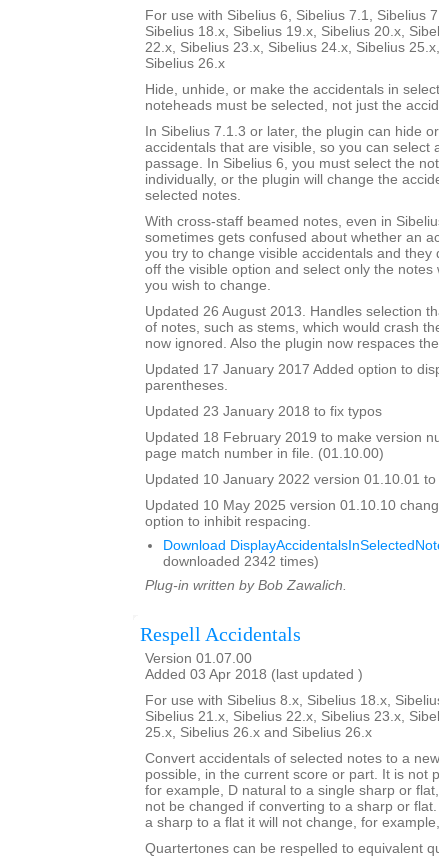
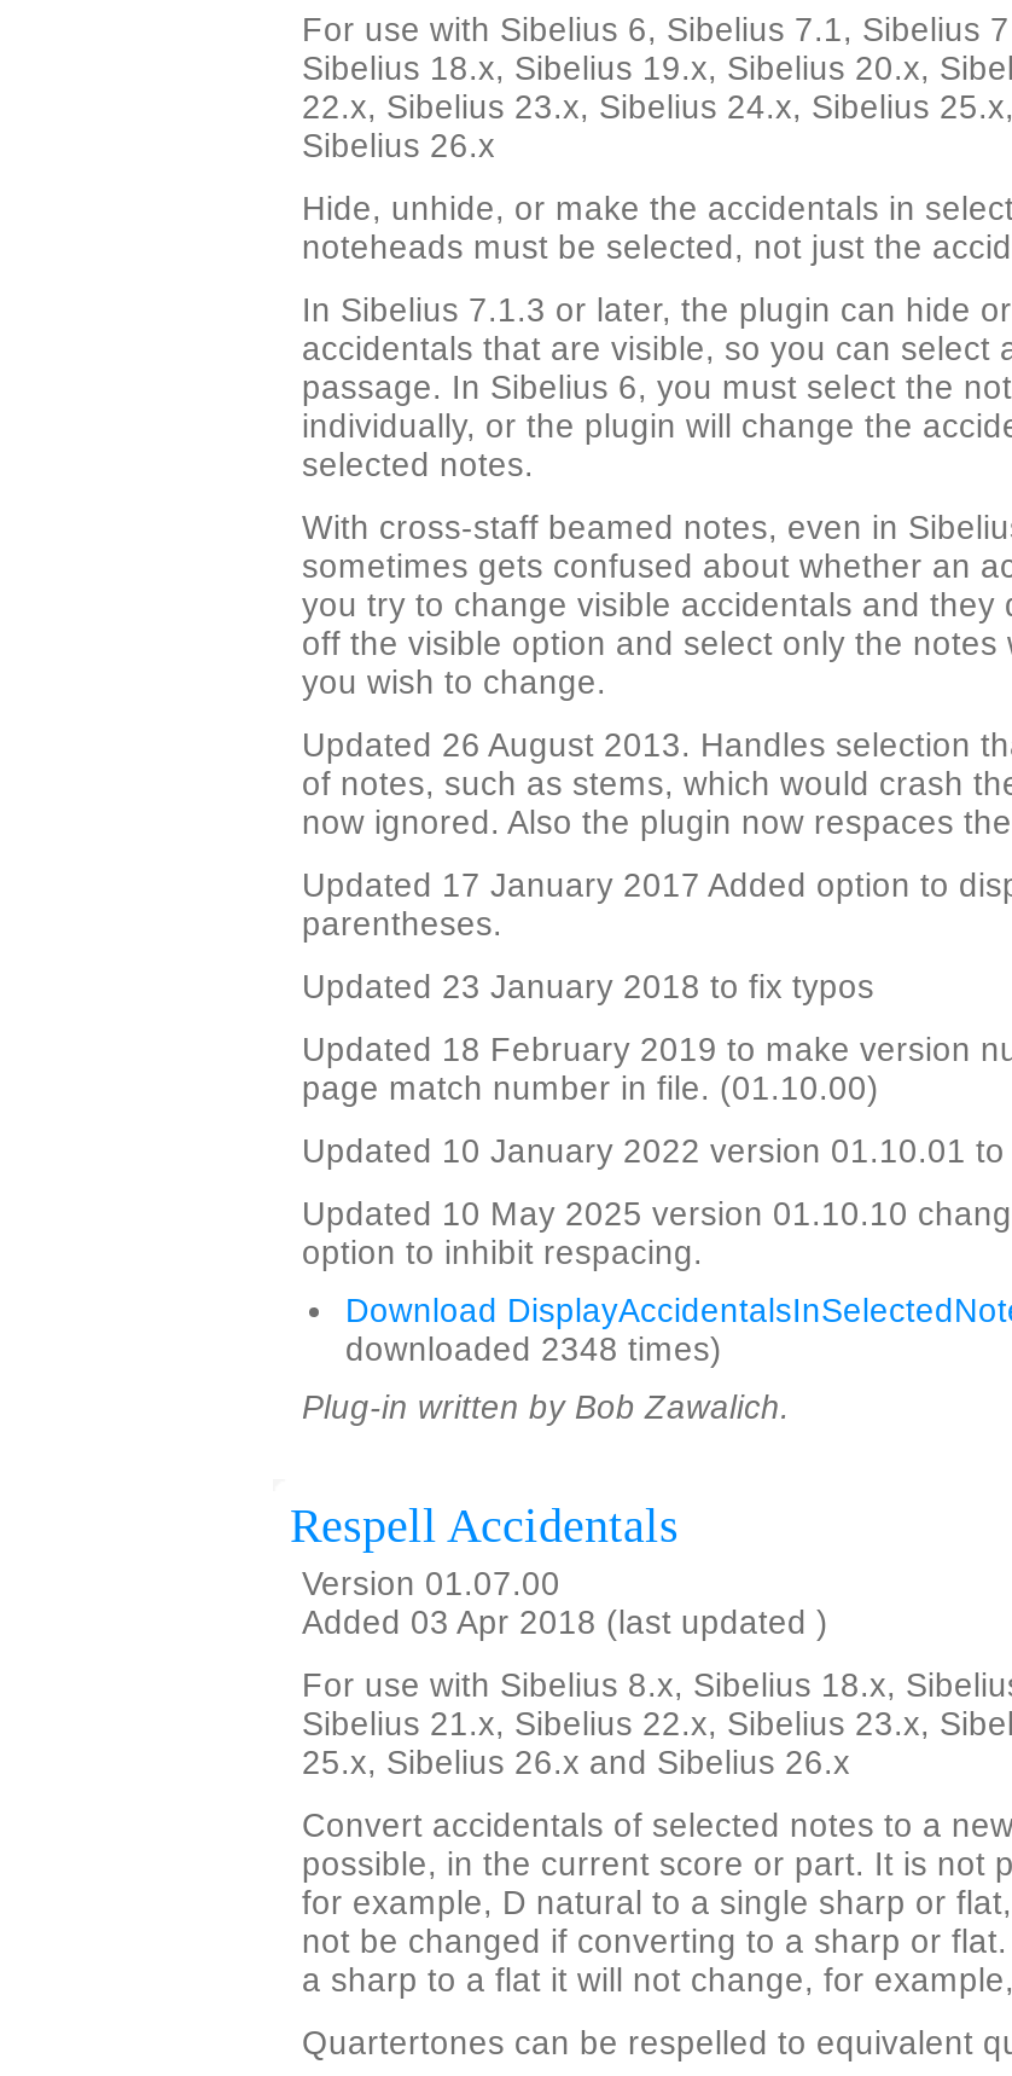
[163,554,319,569] downloaded 2342 times) -> [345,1332,722,1368] downloaded 2348 times)

